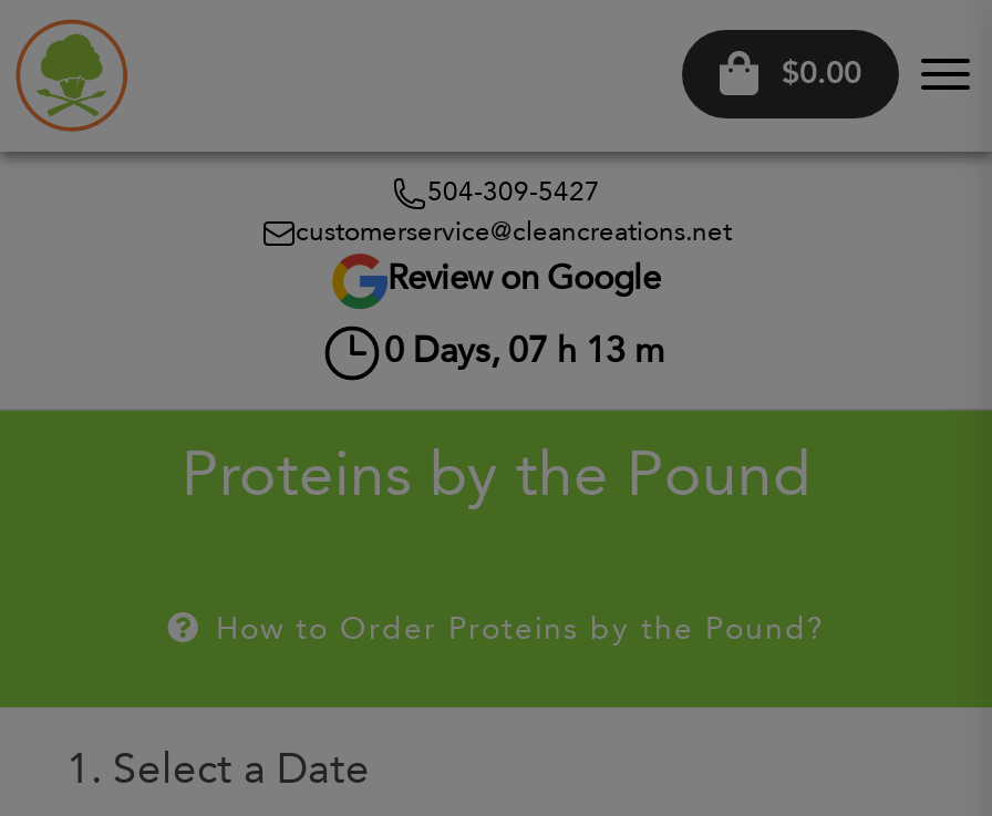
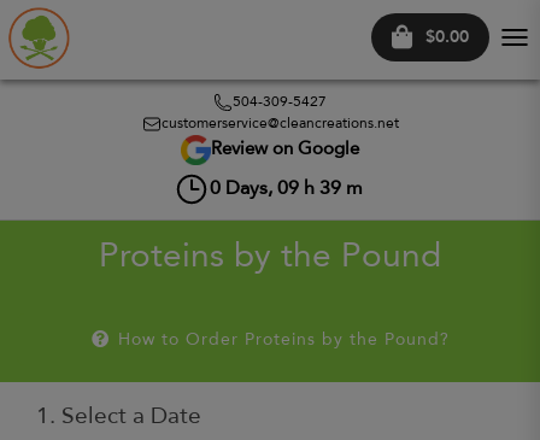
[384,335,674,371] 0 Days, 07 h 13 m -> [209,180,367,199] 0 Days, 09 h 39 m

